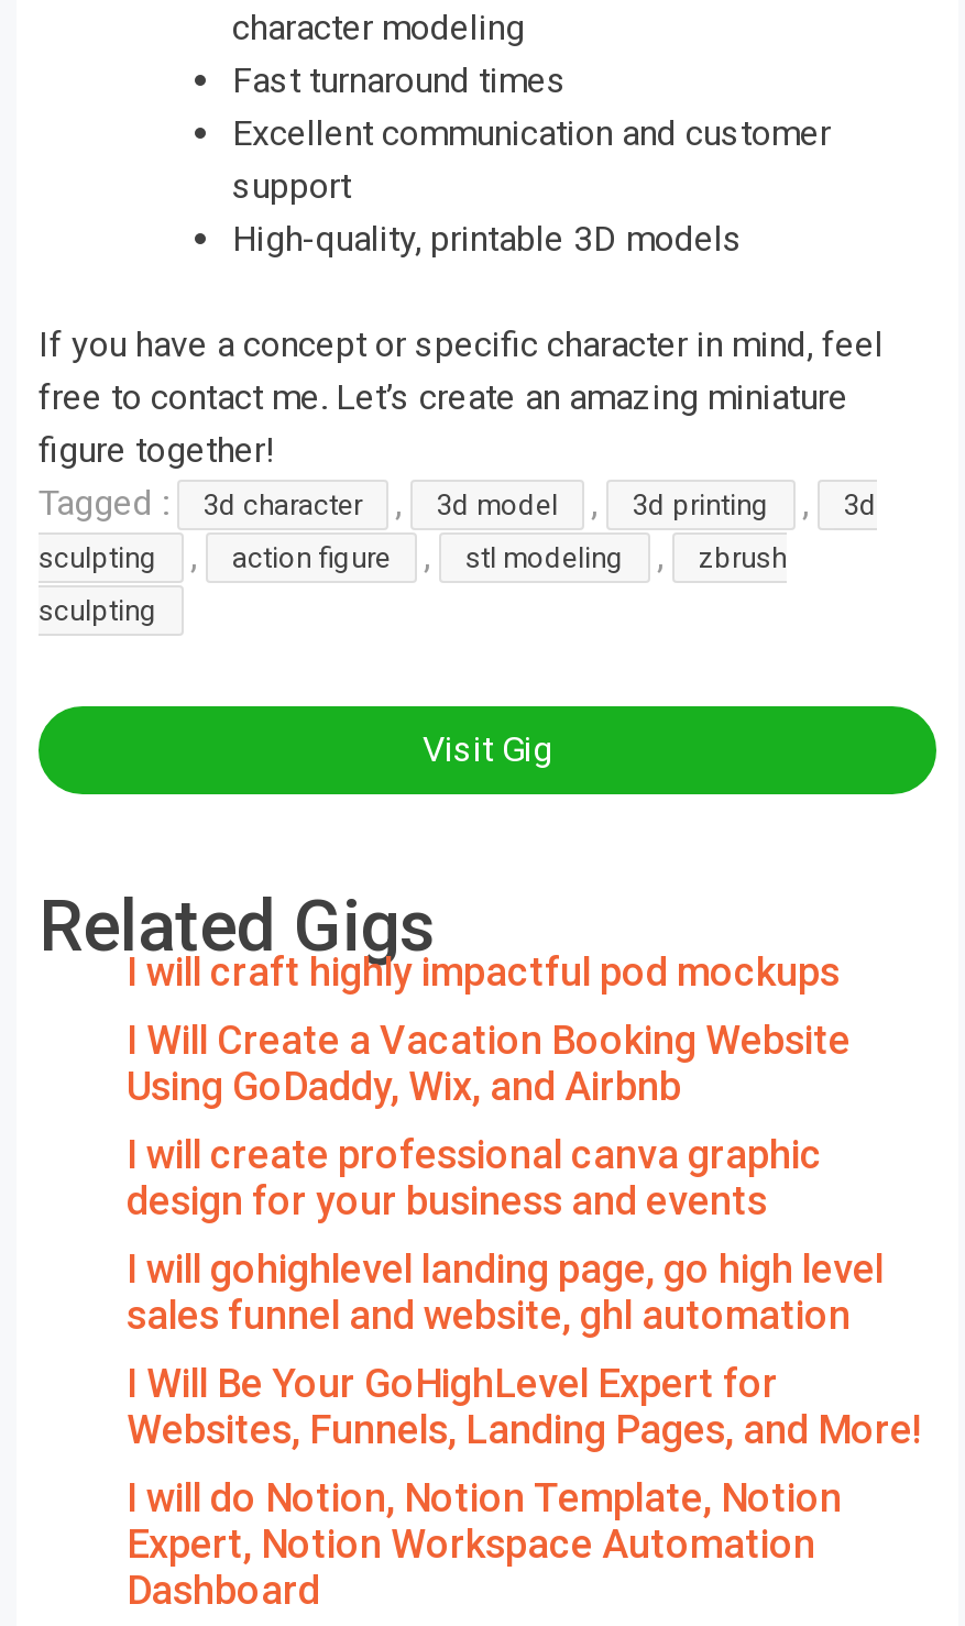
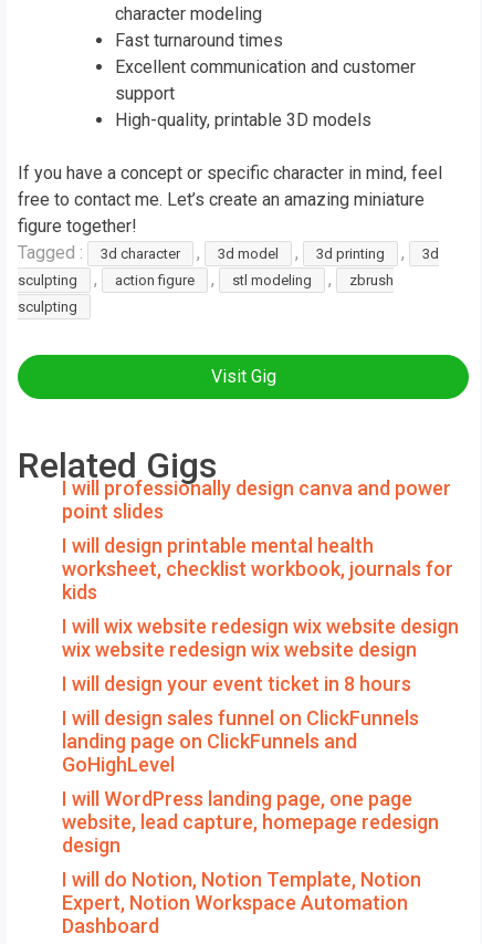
[127,947,921,1451] I will craft highly impactful pod mockups | I Will Create a Vacation Booking Website | Using GoDaddy, Wix, and Airbnb | I will create professional canva graphic | design for your business and events | I will gohighlevel landing page, go high level | sales funnel and website, ghl automation | I Will Be Your GoHighLevel Expert for | Websites, Funnels, Landing Pages, and More! -> [62,476,459,856] I will professionally design canva and power | point slides | I will design printable mental health | worksheet, checklist workbook, journals for | kids | I will wix website redesign wix website design | wix website redesign wix website design | I will design your event ticket in 8 hours | I will design sales funnel on ClickFunnels | landing page on ClickFunnels and | GoHighLevel | I will WordPress landing page, one page | website, lead capture, homepage redesign | design

